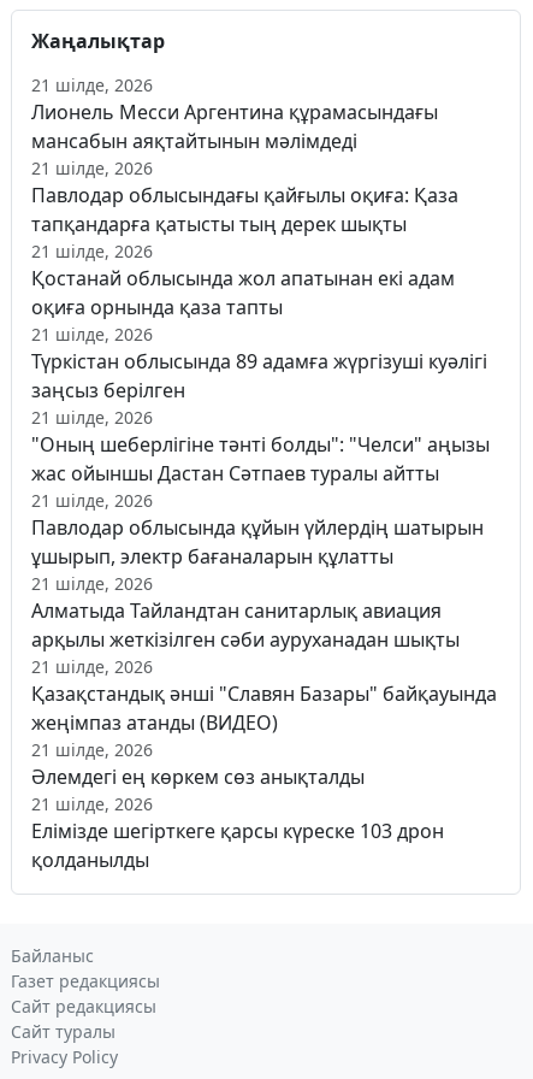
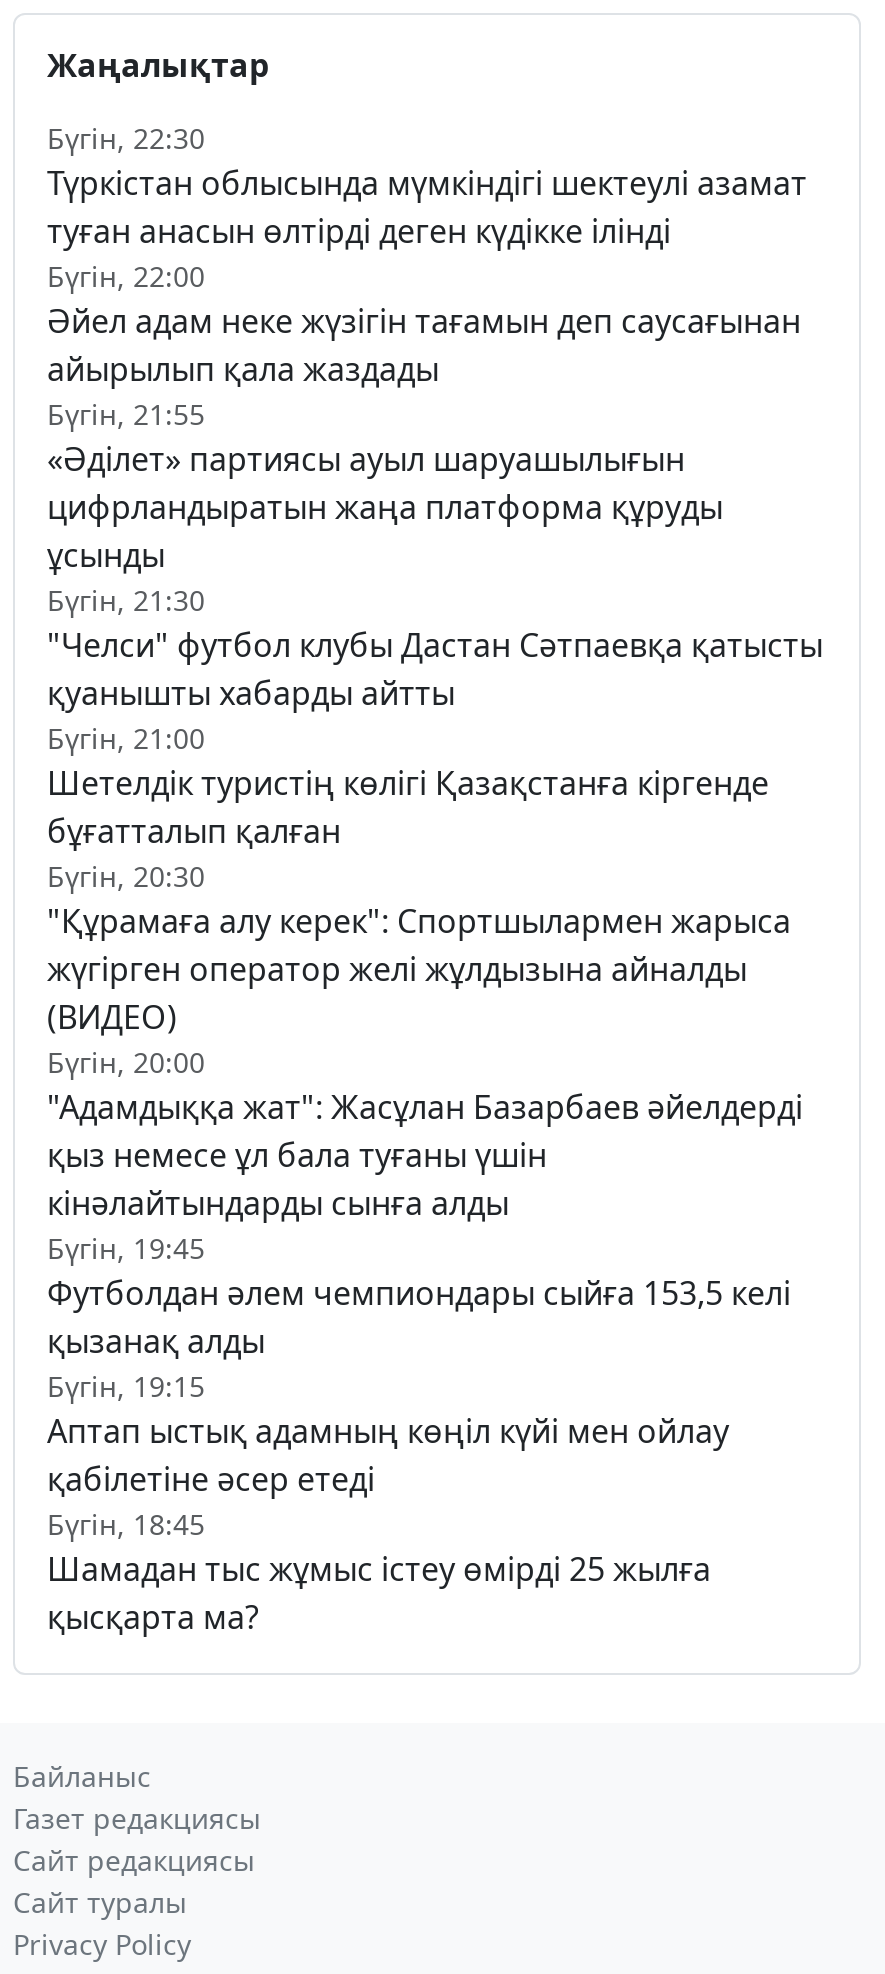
[31,74,497,873] 21 шілде, 2026 | Лионель Месси Аргентина құрамасындағы | мансабын аяқтайтынын мәлімдеді | 21 шілде, 2026 | Павлодар облысындағы қайғылы оқиға: Қаза | тапқандарға қатысты тың дерек шықты | 21 шілде, 2026 | Қостанай облысында жол апатынан екі адам | оқиға орнында қаза тапты | 21 шілде, 2026 | Түркістан облысында 89 адамға жүргізуші куәлігі | заңсыз берілген | 21 шілде, 2026 | "Оның шеберлігіне тәнті болды": "Челси" аңызы | жас ойыншы Дастан Сәтпаев туралы айтты | 21 шілде, 2026 | Павлодар облысында құйын үйлердің шатырын | ұшырып, электр бағаналарын құлатты | 21 шілде, 2026 | Алматыда Тайландтан санитарлық авиация | арқылы жеткізілген сәби ауруханадан шықты | 21 шілде, 2026 | Қазақстандық әнші "Славян Базары" байқауында | жеңімпаз атанды (ВИДЕО) | 21 шілде, 2026 | Әлемдегі ең көркем сөз анықталды | 21 шілде, 2026 | Елімізде шегірткеге қарсы күреске 103 дрон | қолданылды -> [47,120,823,1640] Бүгін, 22:30 | Түркістан облысында мүмкіндігі шектеулі азамат | туған анасын өлтірді деген күдікке ілінді | Бүгін, 22:00 | Әйел адам неке жүзігін тағамын деп саусағынан | айырылып қала жаздады | Бүгін, 21:55 | «Әділет» партиясы ауыл шаруашылығын | цифрландыратын жаңа платформа құруды | ұсынды | Бүгін, 21:30 | "Челси" футбол клубы Дастан Сәтпаевқа қатысты | қуанышты хабарды айтты | Бүгін, 21:00 | Шетелдік туристің көлігі Қазақстанға кіргенде | бұғатталып қалған | Бүгін, 20:30 | "Құрамаға алу керек": Спортшылармен жарыса | жүгірген оператор желі жұлдызына айналды | (ВИДЕО) | Бүгін, 20:00 | "Адамдыққа жат": Жасұлан Базарбаев әйелдерді | қыз немесе ұл бала туғаны үшін | кінәлайтындарды сынға алды | Бүгін, 19:45 | Футболдан әлем чемпиондары сыйға 153,5 келі | қызанақ алды | Бүгін, 19:15 | Аптап ыстық адамның көңіл күйі мен ойлау | қабілетіне әсер етеді | Бүгін, 18:45 | Шамадан тыс жұмыс істеу өмірді 25 жылға | қысқарта ма?

